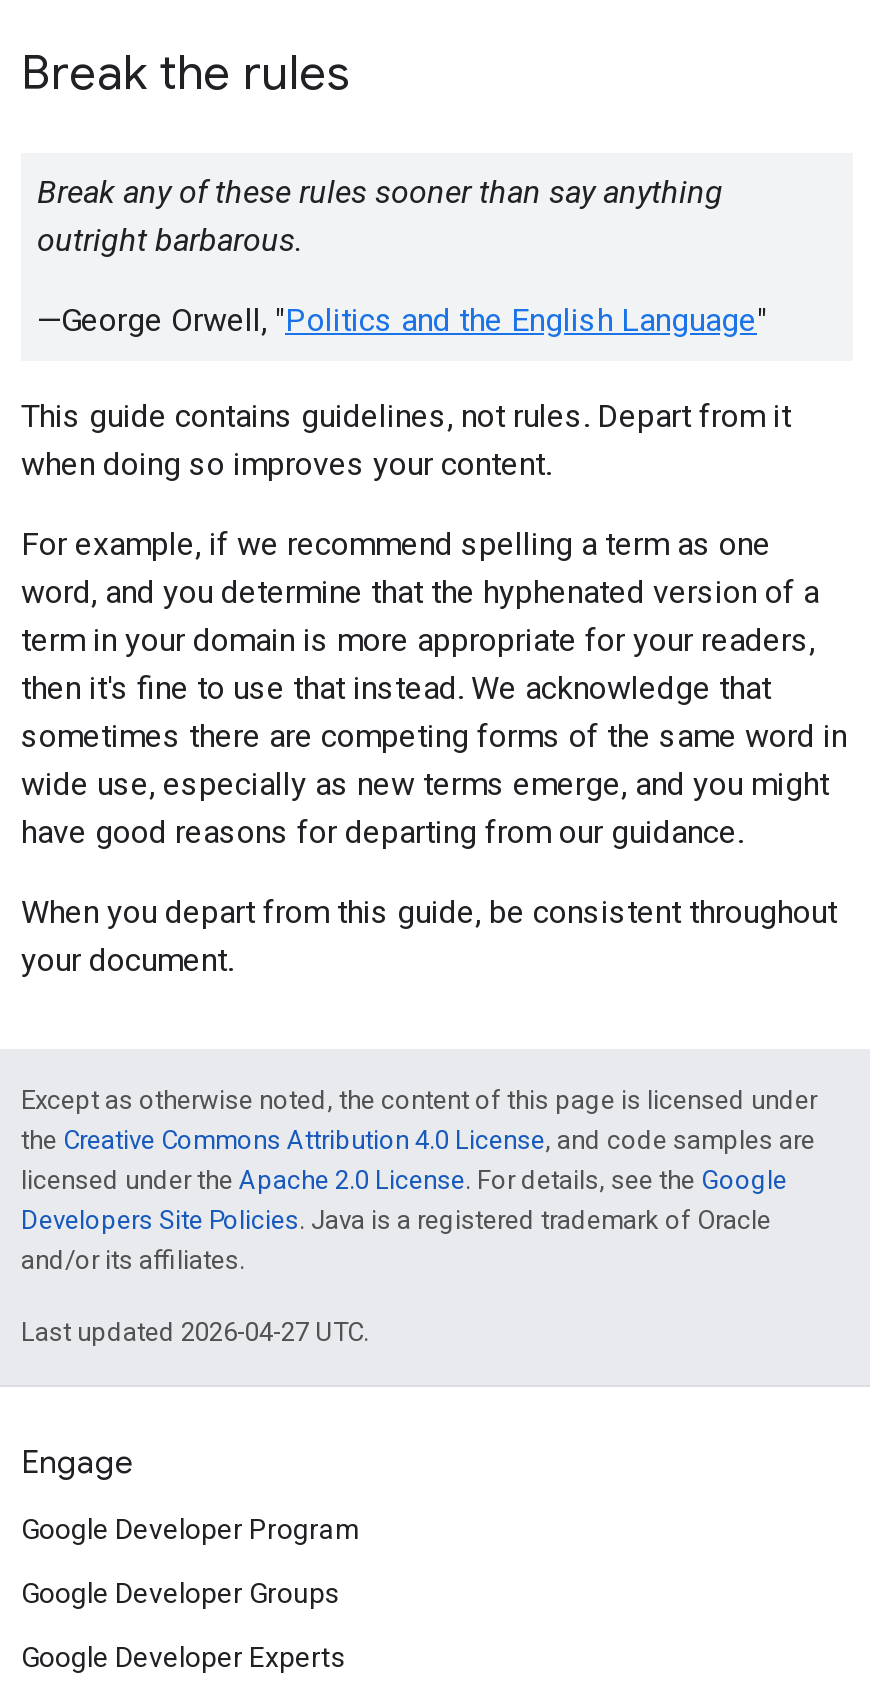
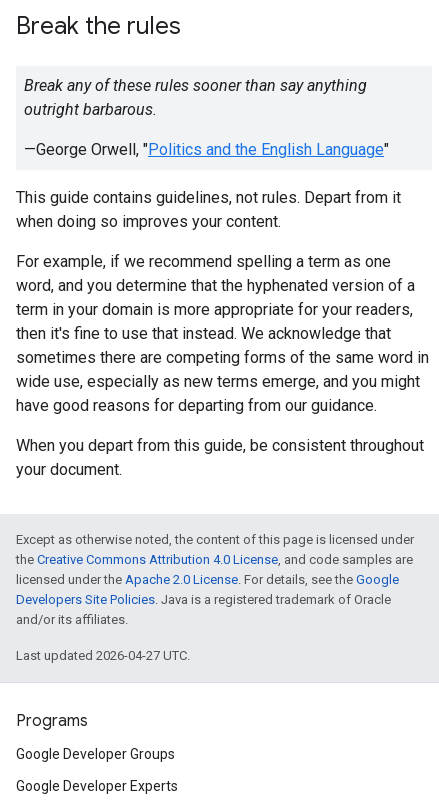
[21,1443,361,1545] Engage | Google Developer Program -> [16,711,88,731] Programs

